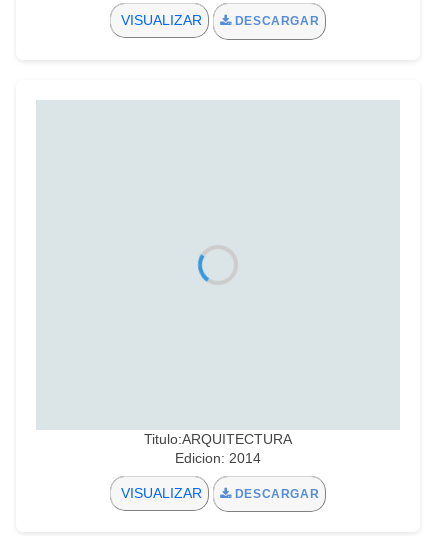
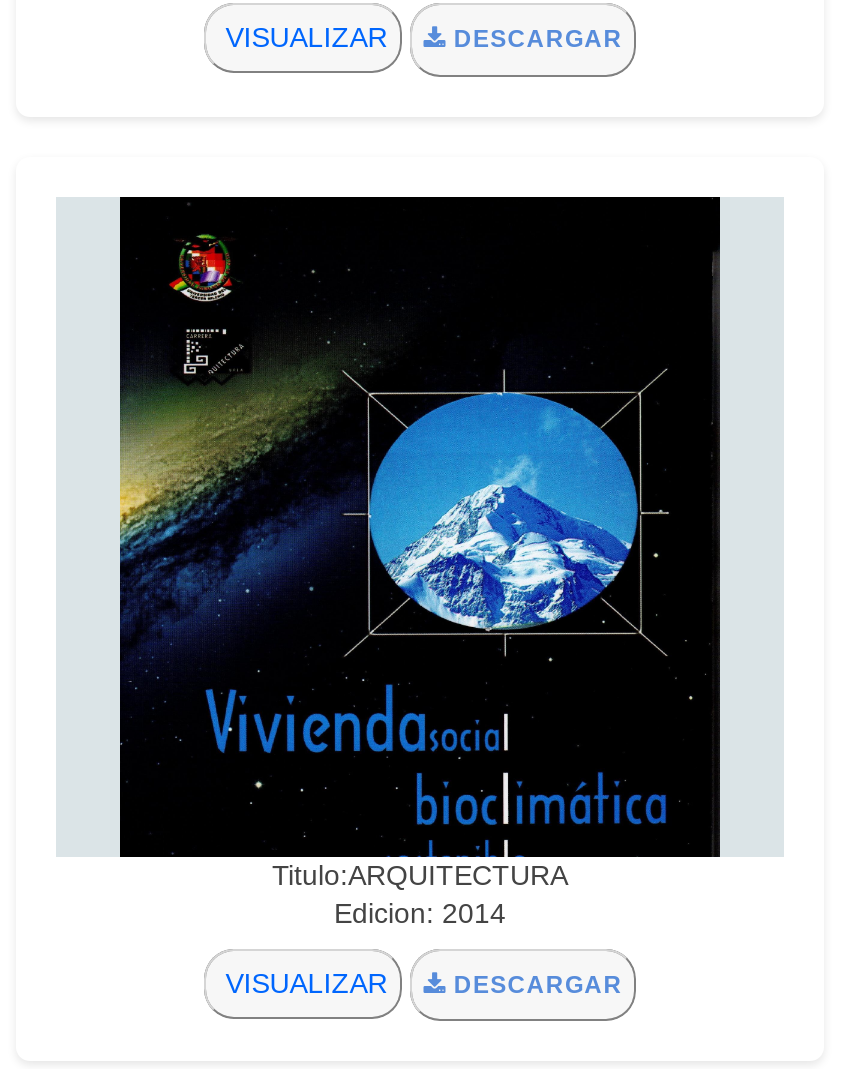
none -> [118,195,722,859] [image]

